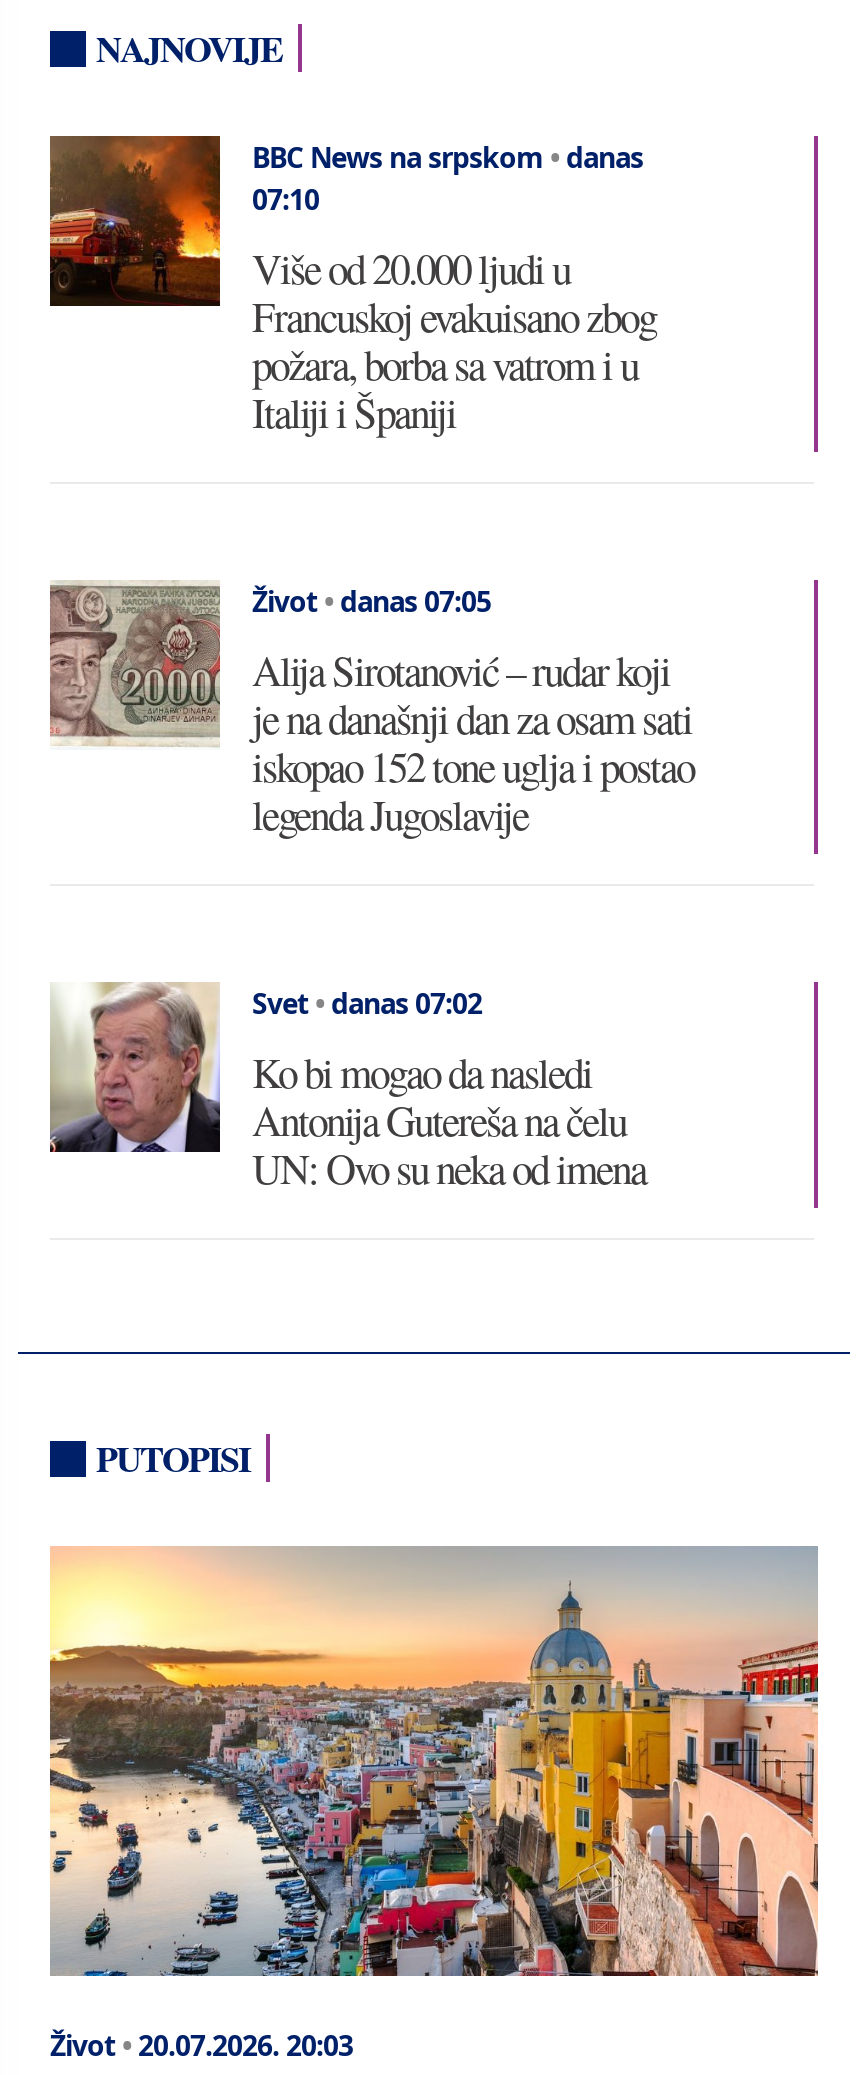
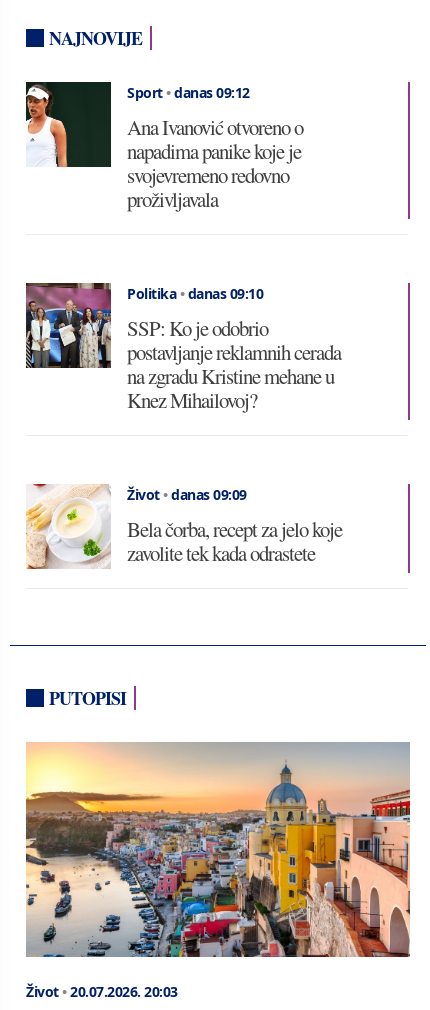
[48,134,656,440] [image] | BBC News na srpskom • danas | 07:10 | Više od 20.000 ljudi u | Francuskoj evakuisano zbog | požara, borba sa vatrom i u | Italiji i Španiji -> [25,81,303,213] [image] | Sport • danas 09:12 | Ana Ivanović otvoreno o | napadima panike koje je | svojevremeno redovno | proživljavala
[48,580,694,842] [image] | Život • danas 07:05 | Alija Sirotanović – rudar koji | je na današnji dan za osam sati | iskopao 152 tone uglja i postao | legenda Jugoslavije -> [25,282,341,414] [image] | Politika • danas 09:10 | SSP: Ko je odobrio | postavljanje reklamnih cerada | na zgradu Kristine mehane u | Knez Mihailovoj?
[48,982,646,1196] [image] | Svet • danas 07:02 | Ko bi mogao da nasledi | Antonija Gutereša na čelu | UN: Ovo su neka od imena -> [26,483,342,570] [image] | Život • danas 09:09 | Bela čorba, recept za jelo koje | zavolite tek kada odrastete

